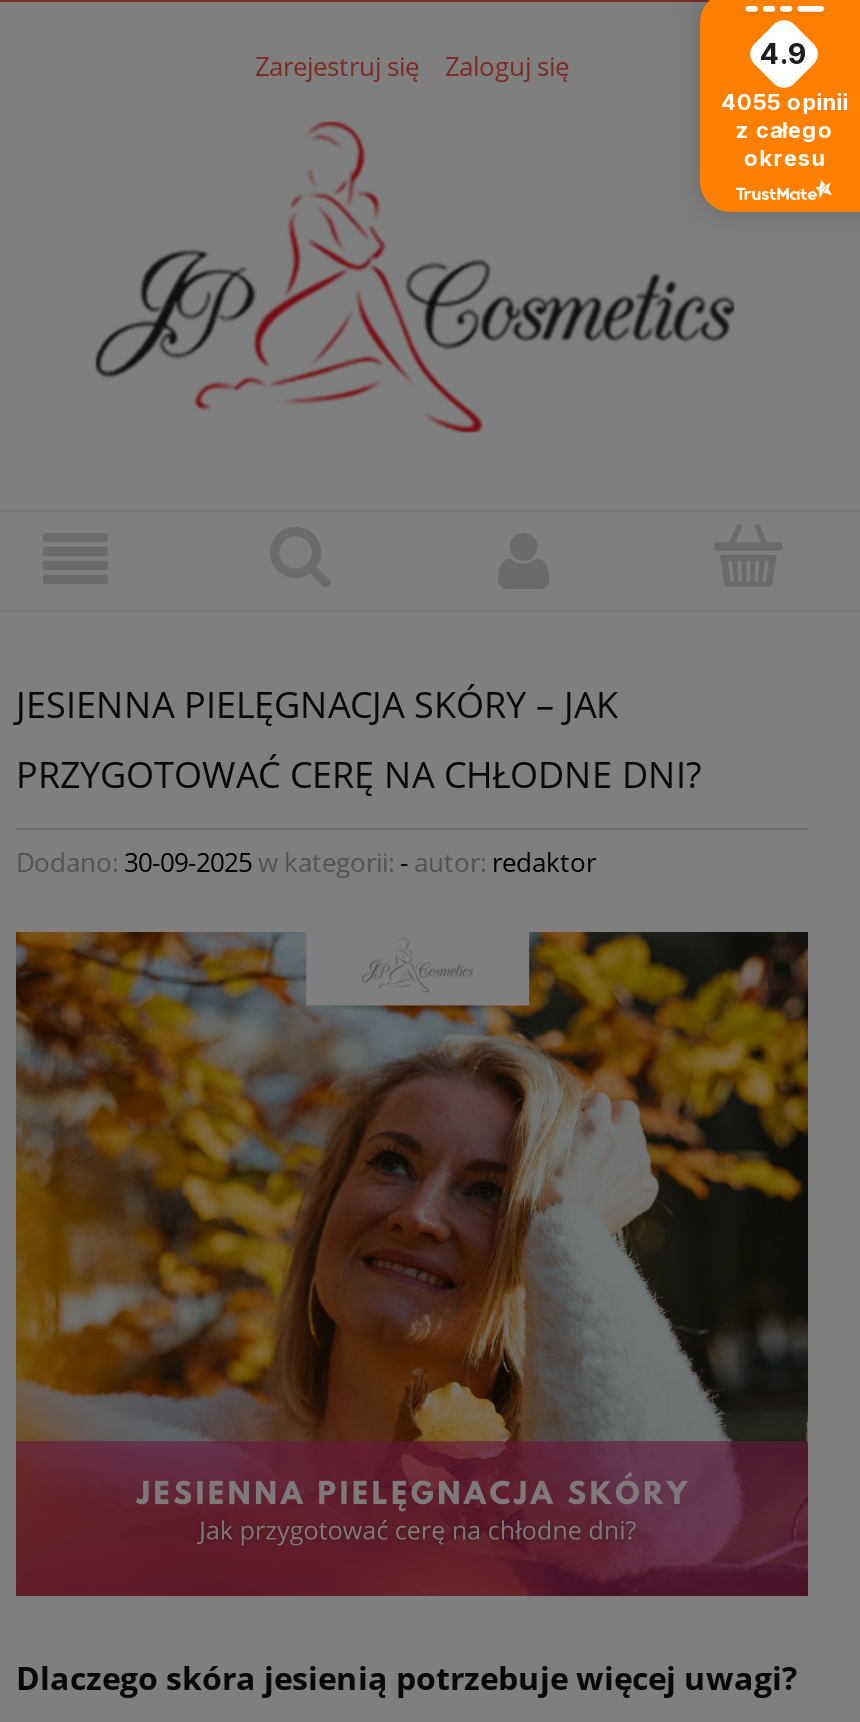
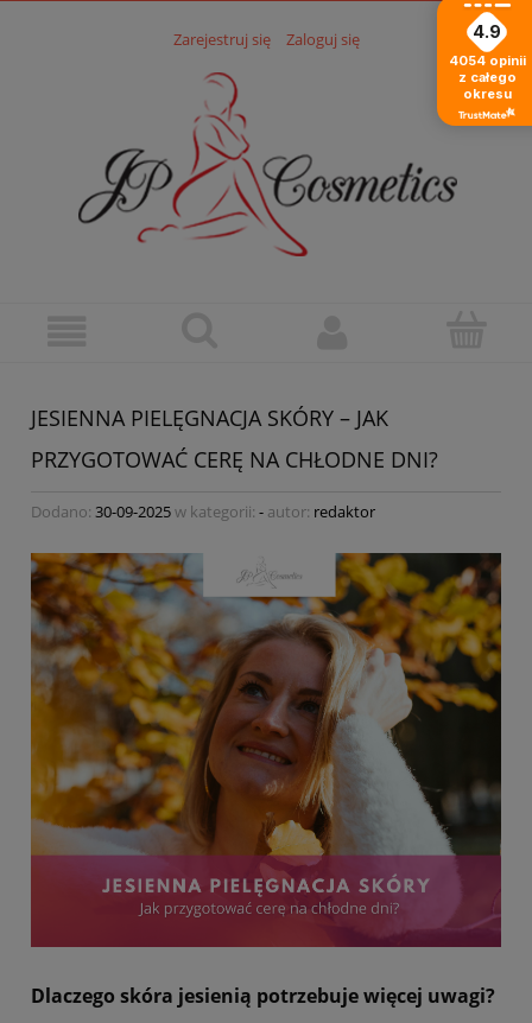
[721,88,849,116] 4055 opinii -> [449,52,526,69] 4054 opinii

